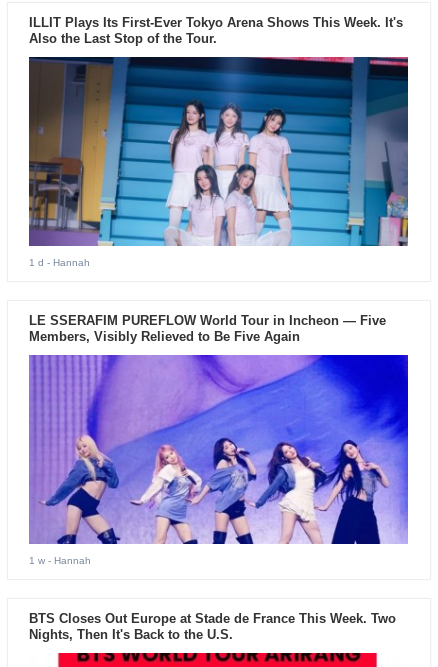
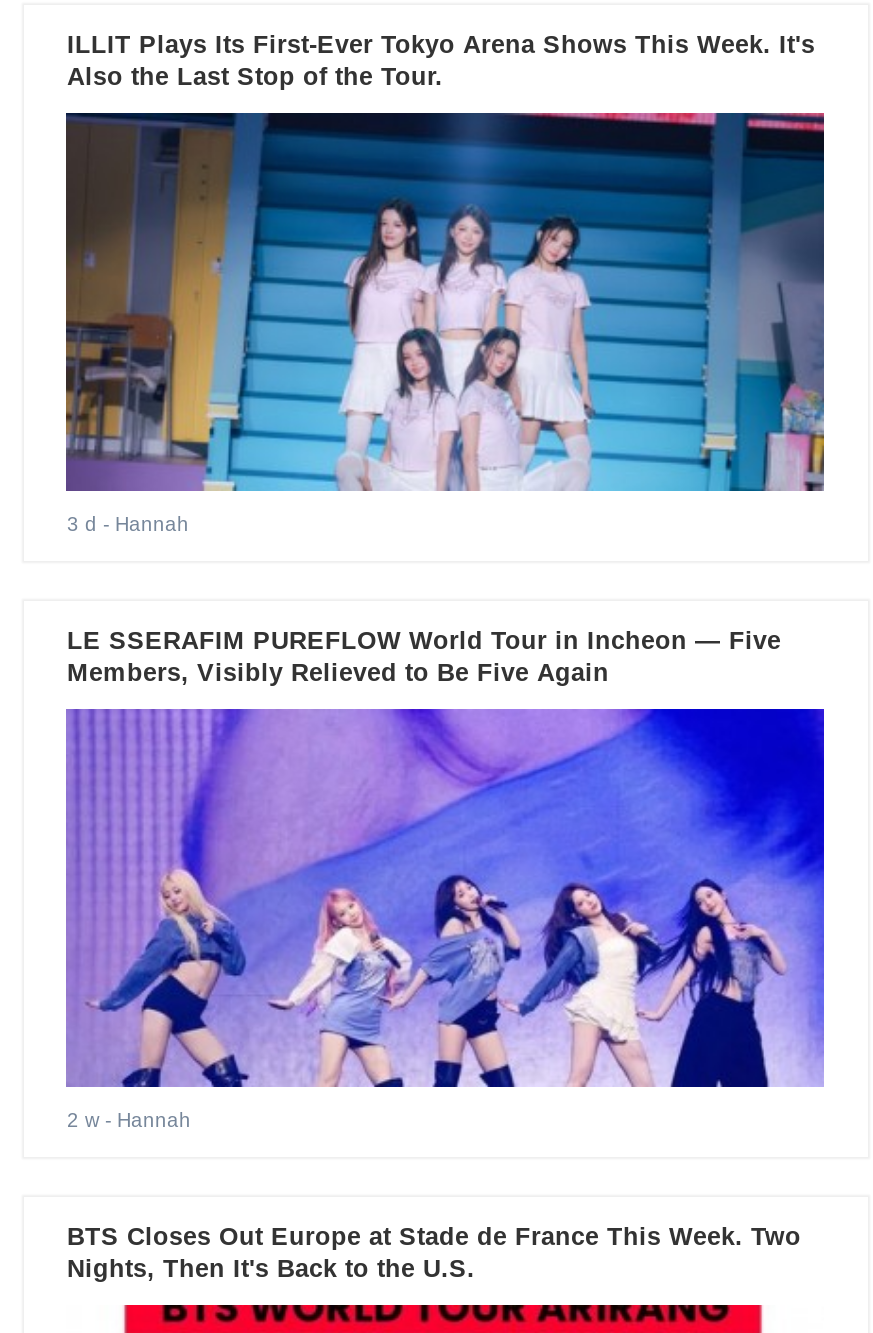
[29,257,90,268] 1 d - Hannah -> [67,513,189,535] 3 d - Hannah
[29,555,91,566] 1 w - Hannah -> [67,1109,191,1131] 2 w - Hannah

